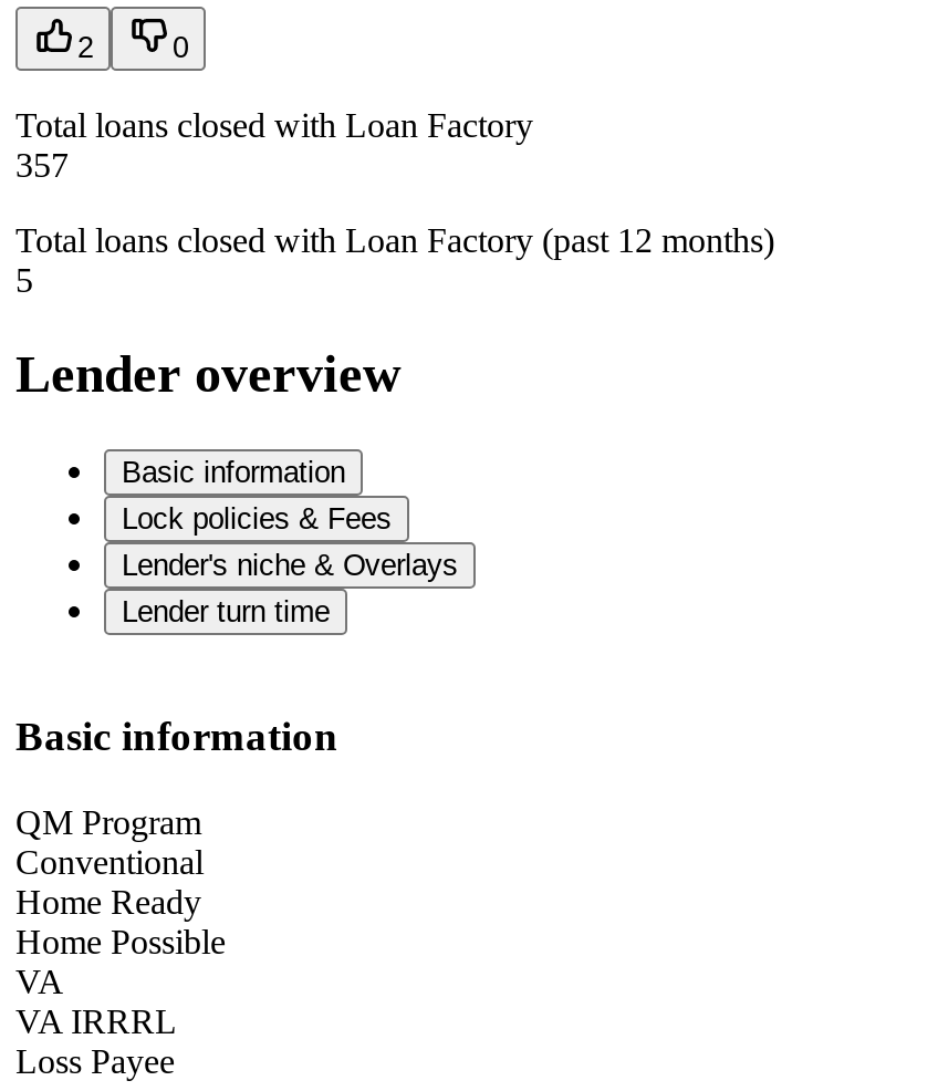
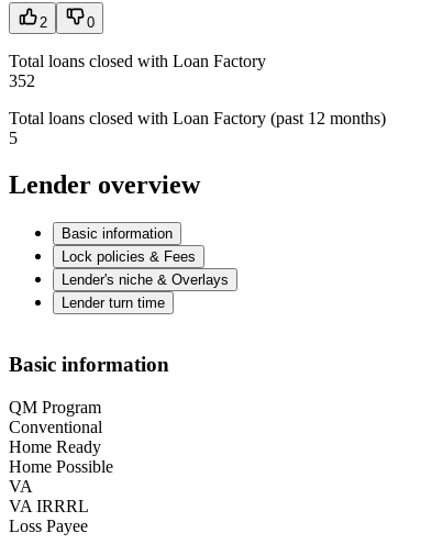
[15,147,69,184] 357 -> [9,72,35,90] 352

